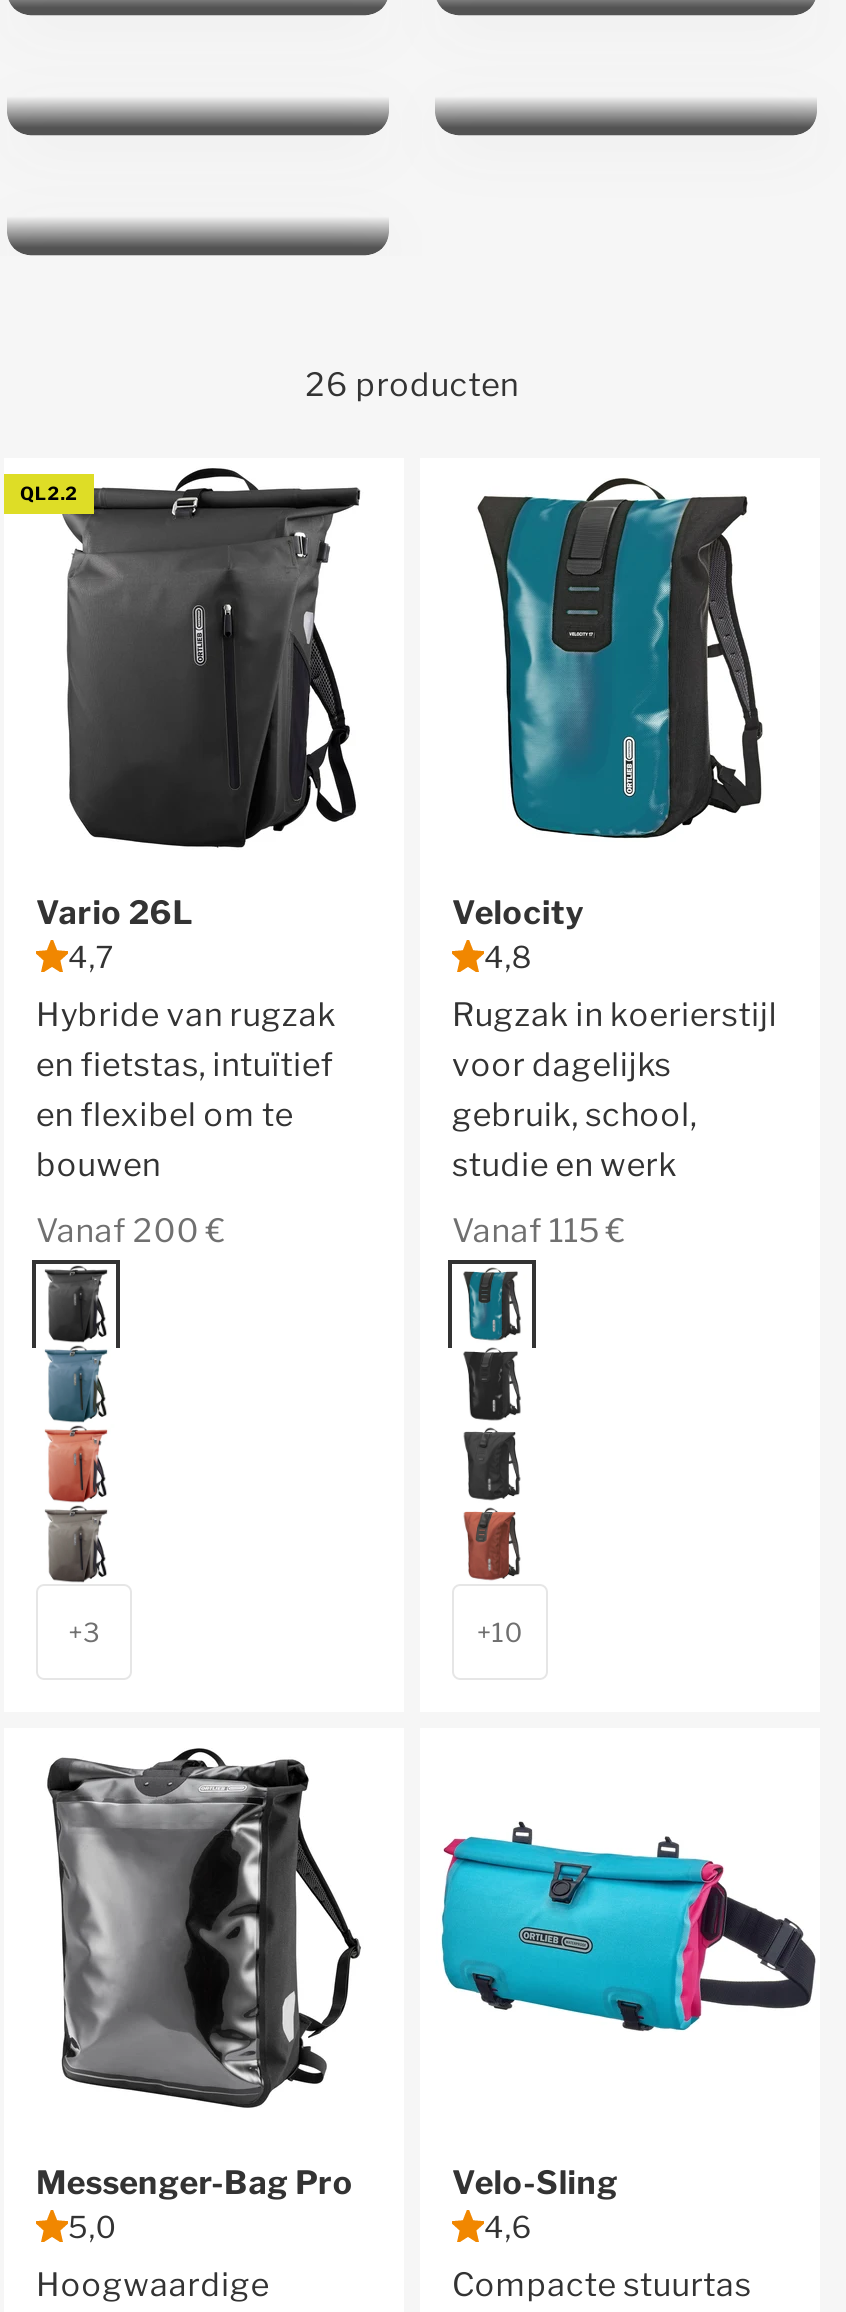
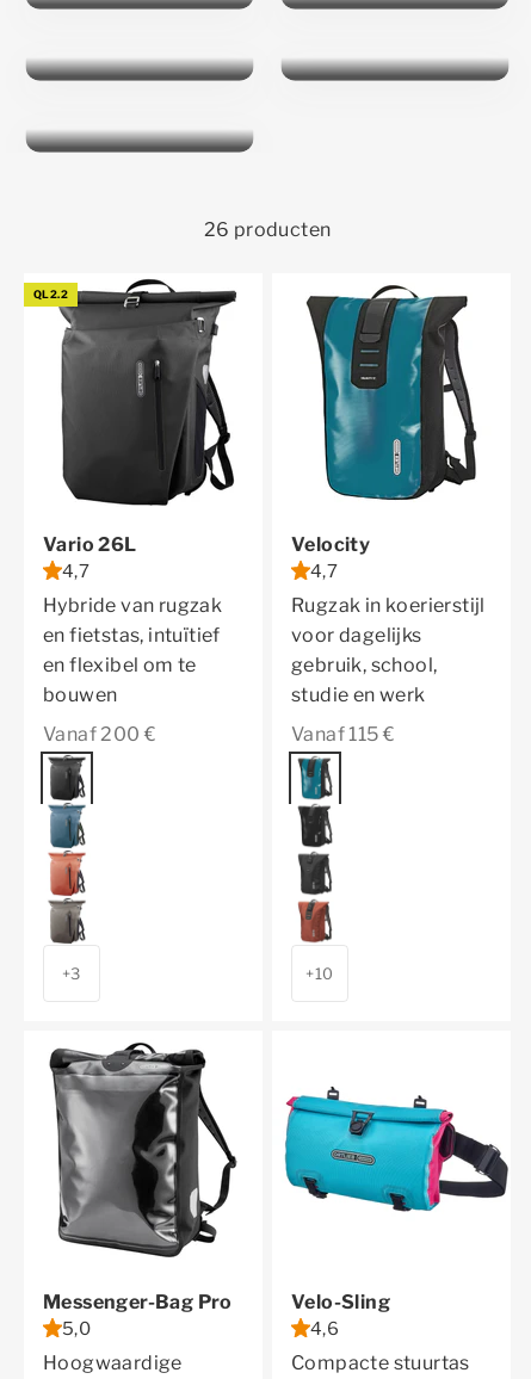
[484,940,532,976] 4,8 -> [310,561,338,582] 4,7

